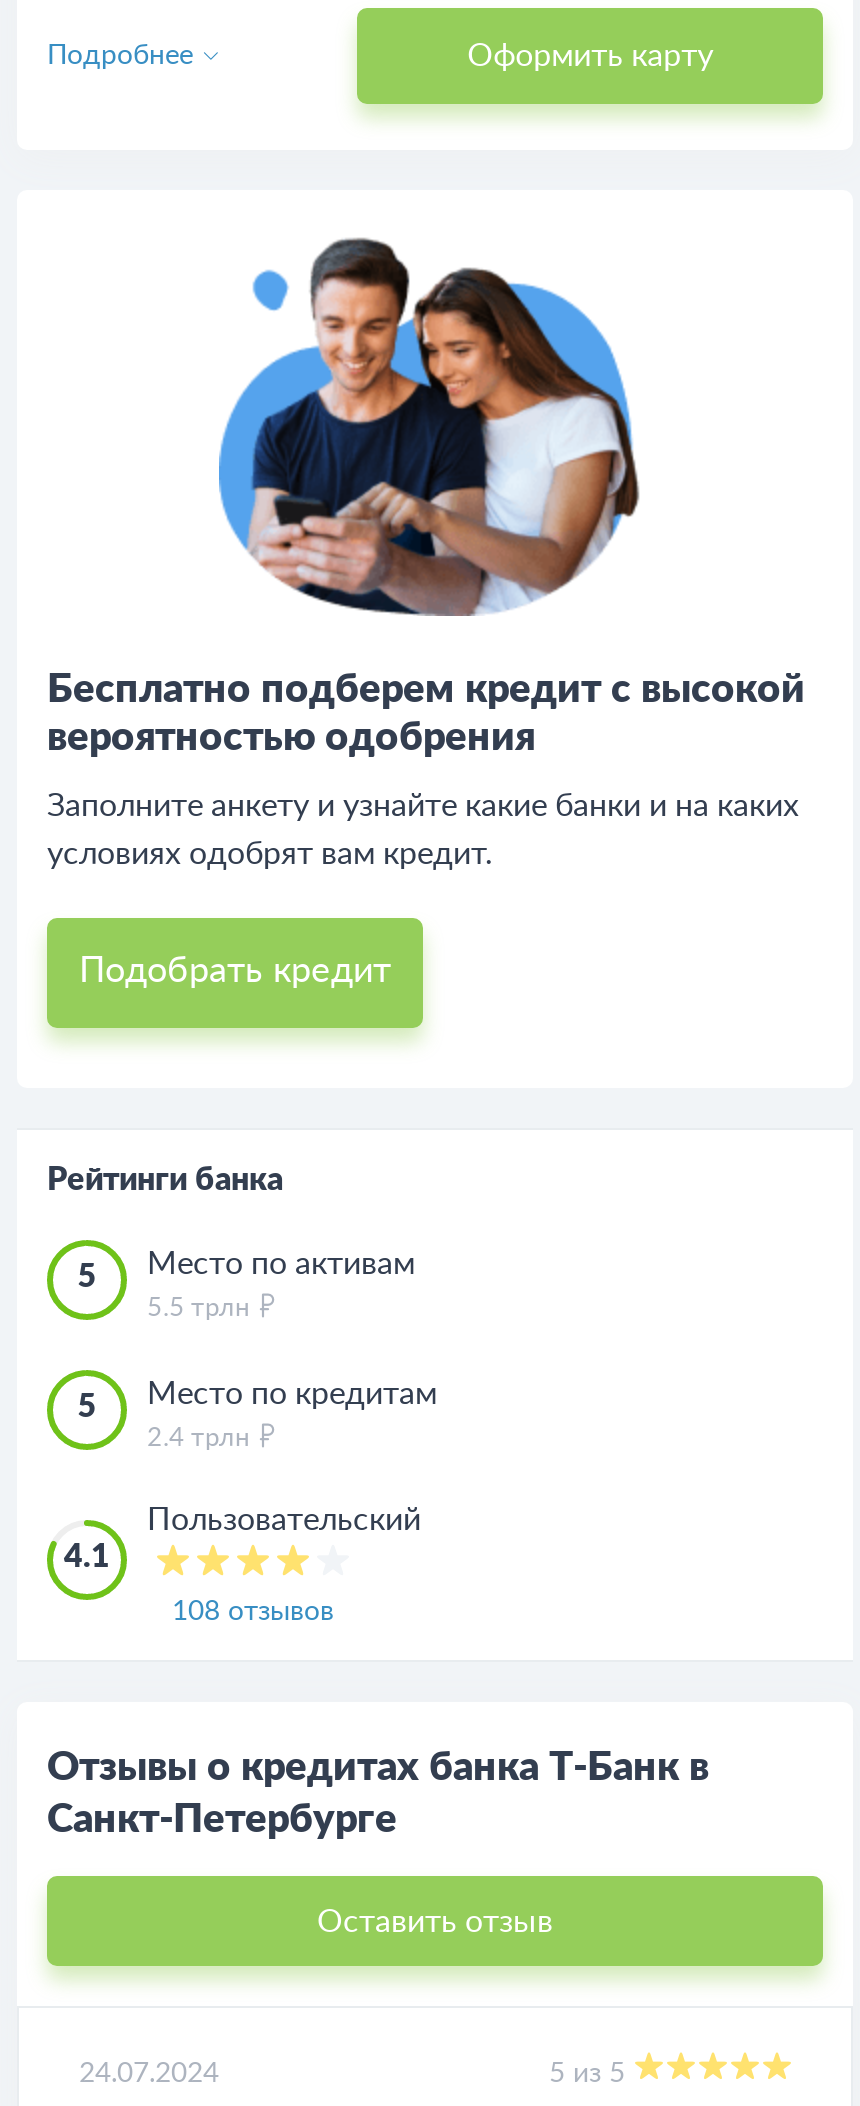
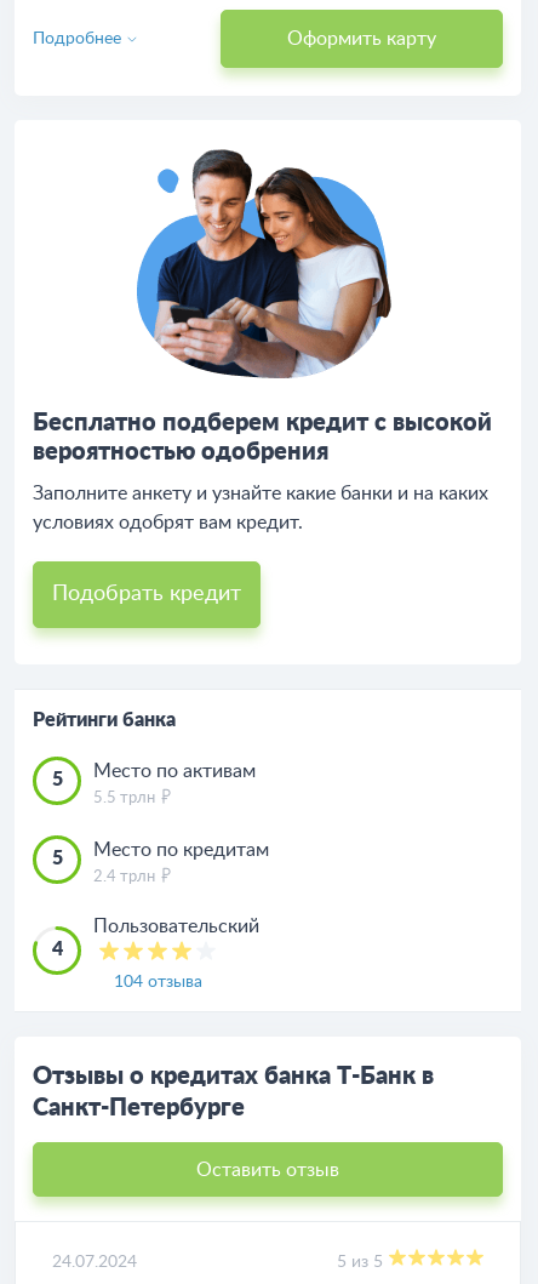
[63,1541,110,1573] 4.1 -> [50,939,62,959] 4
[172,1598,334,1626] 108 отзывов -> [113,974,202,991] 104 отзыва

